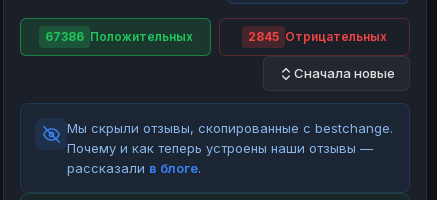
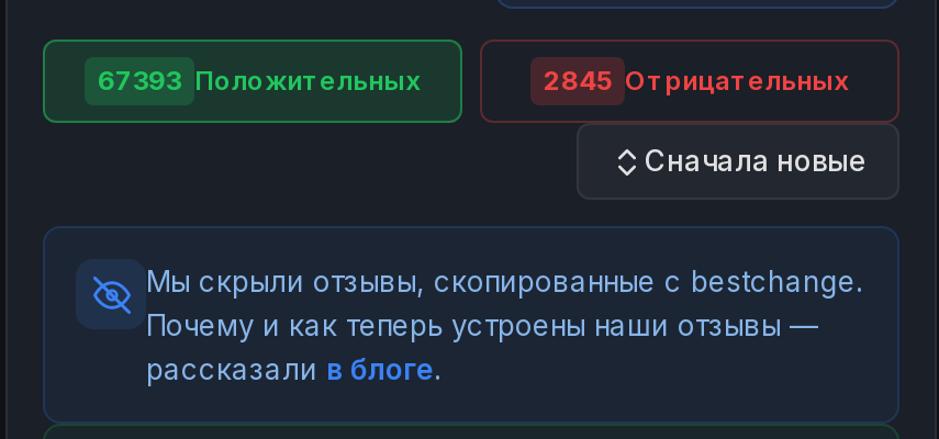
[44,29,192,44] 67386 Положительных -> [98,64,421,97] 67393 Положительных

